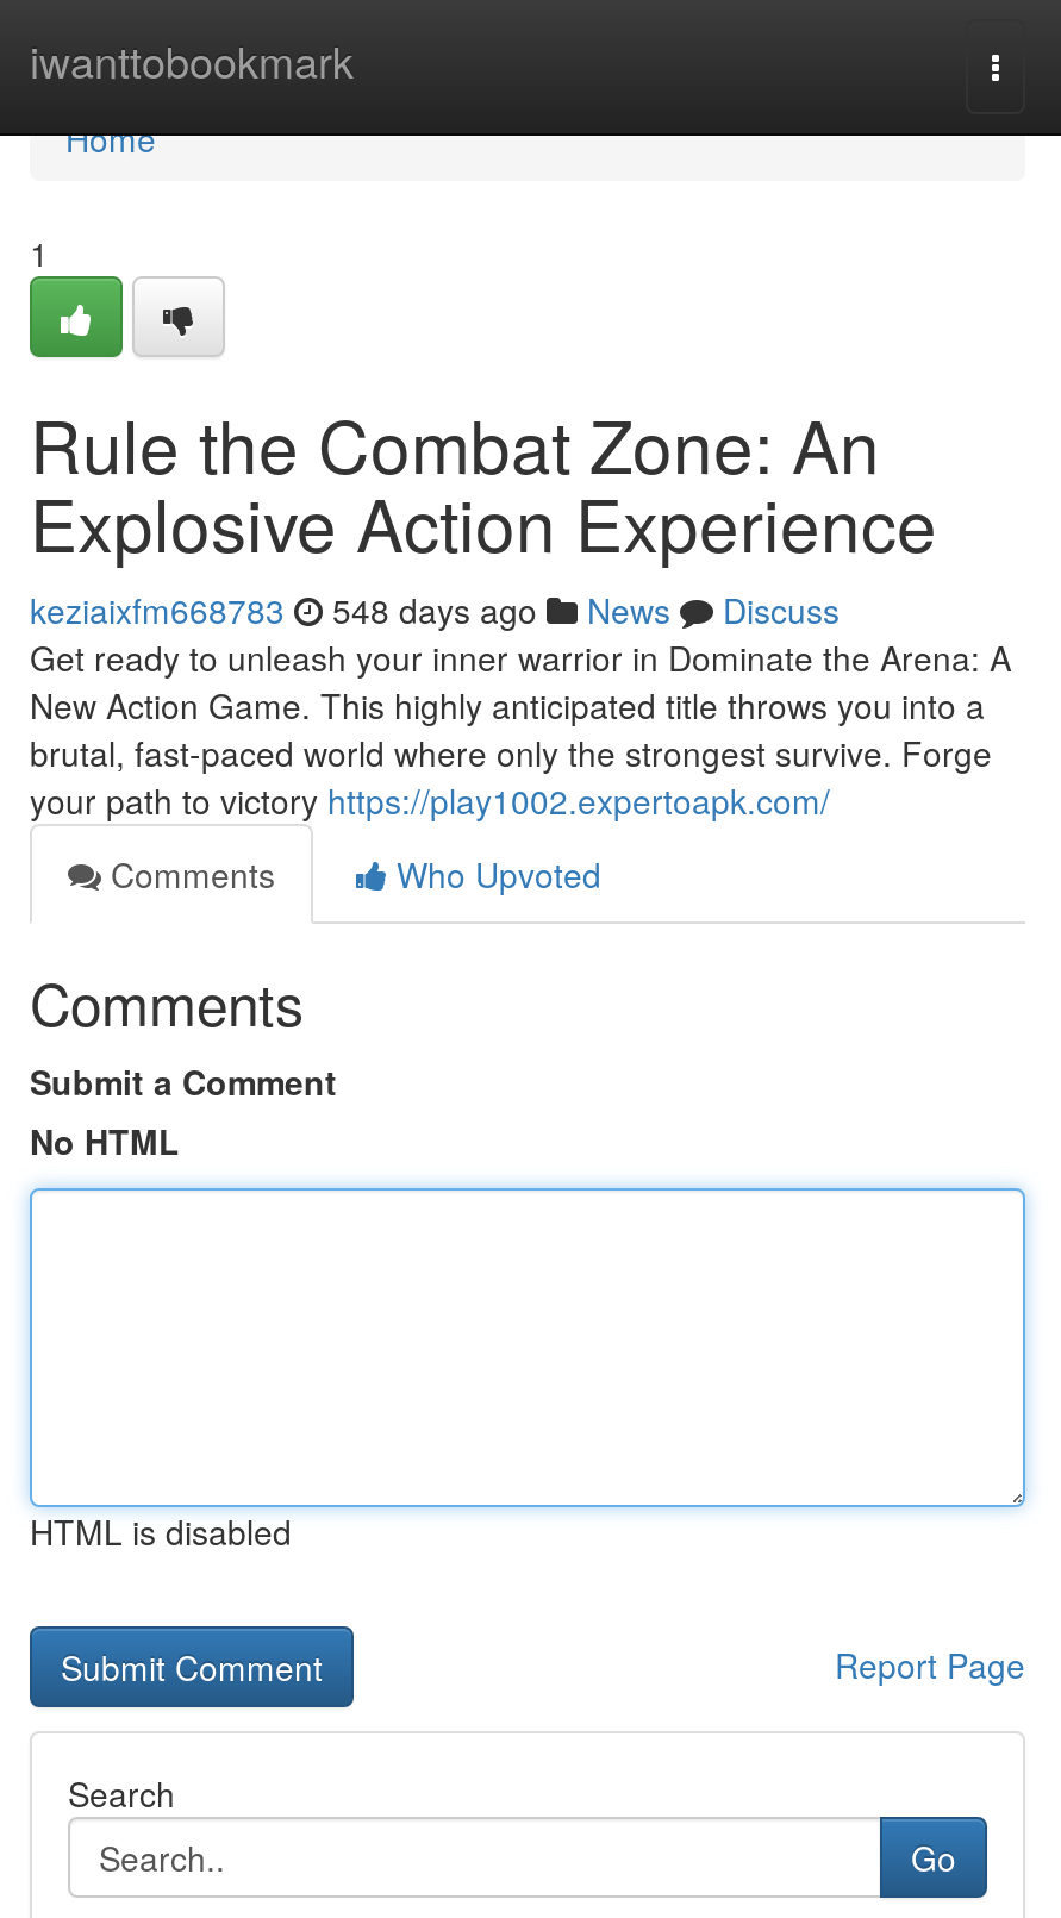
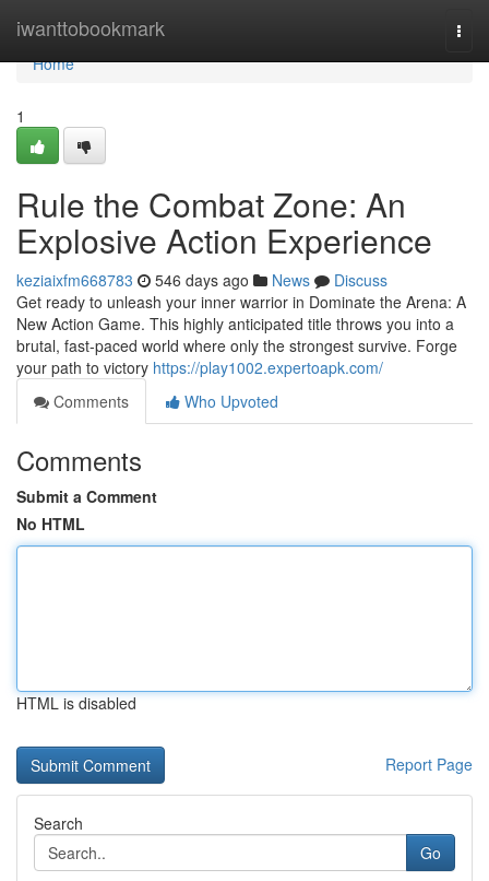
[30,586,840,633] keziaixfm668783 548 days ago News Discuss -> [16,269,387,291] keziaixfm668783 546 days ago News Discuss

